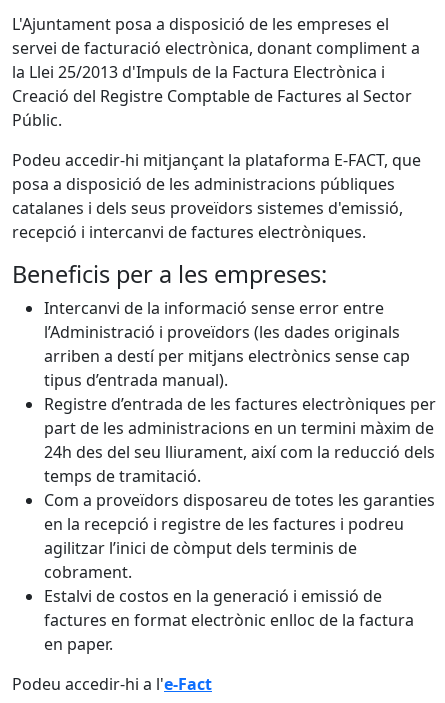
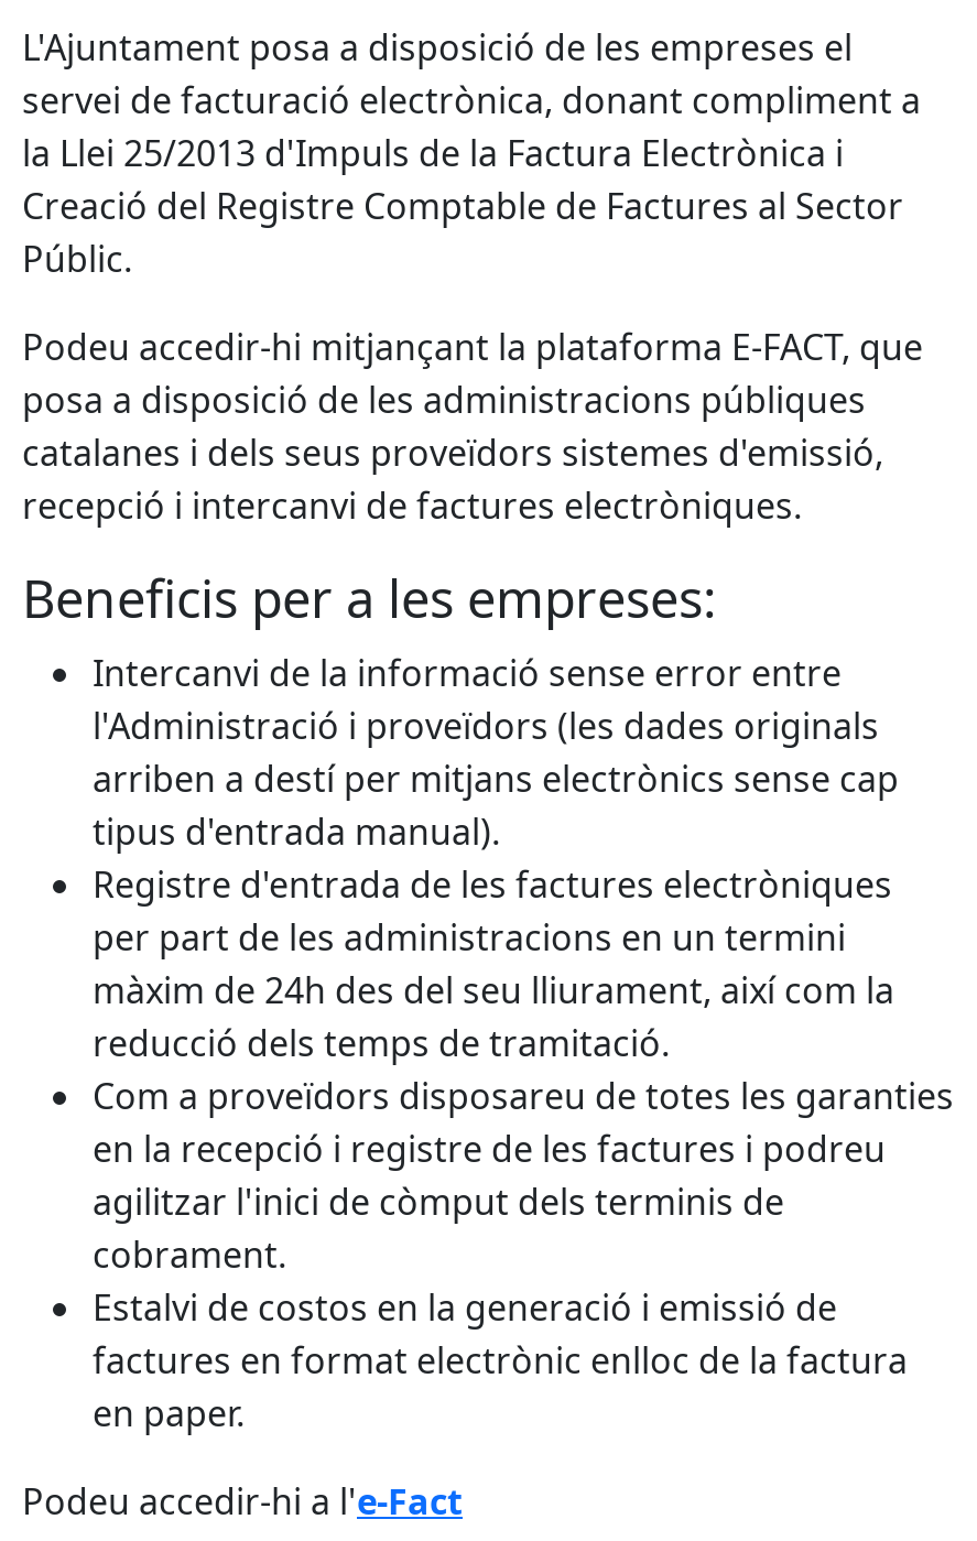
[44,321,400,343] l’Administració i proveïdors (les dades originals -> [93,702,879,751] l'Administració i proveïdors (les dades originals
[44,369,436,487] tipus d’entrada manual). | Registre d’entrada de les factures electròniques per | part de les administracions en un termini màxim de | 24h des del seu lliurament, així com la reducció dels | temps de tramitació. -> [93,808,894,1068] tipus d'entrada manual). | Registre d'entrada de les factures electròniques | per part de les administracions en un termini | màxim de 24h des del seu lliurament, així com la | reducció dels temps de tramitació.
[44,537,357,559] agilitzar l’inici de còmput dels terminis de -> [93,1178,784,1226] agilitzar l'inici de còmput dels terminis de

